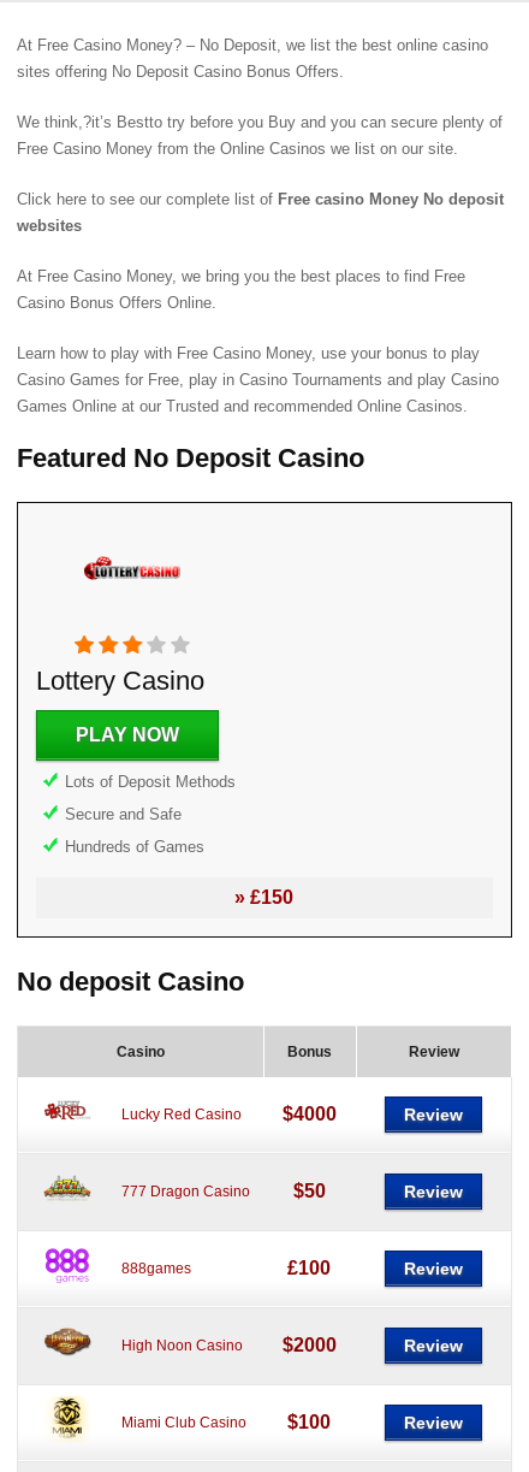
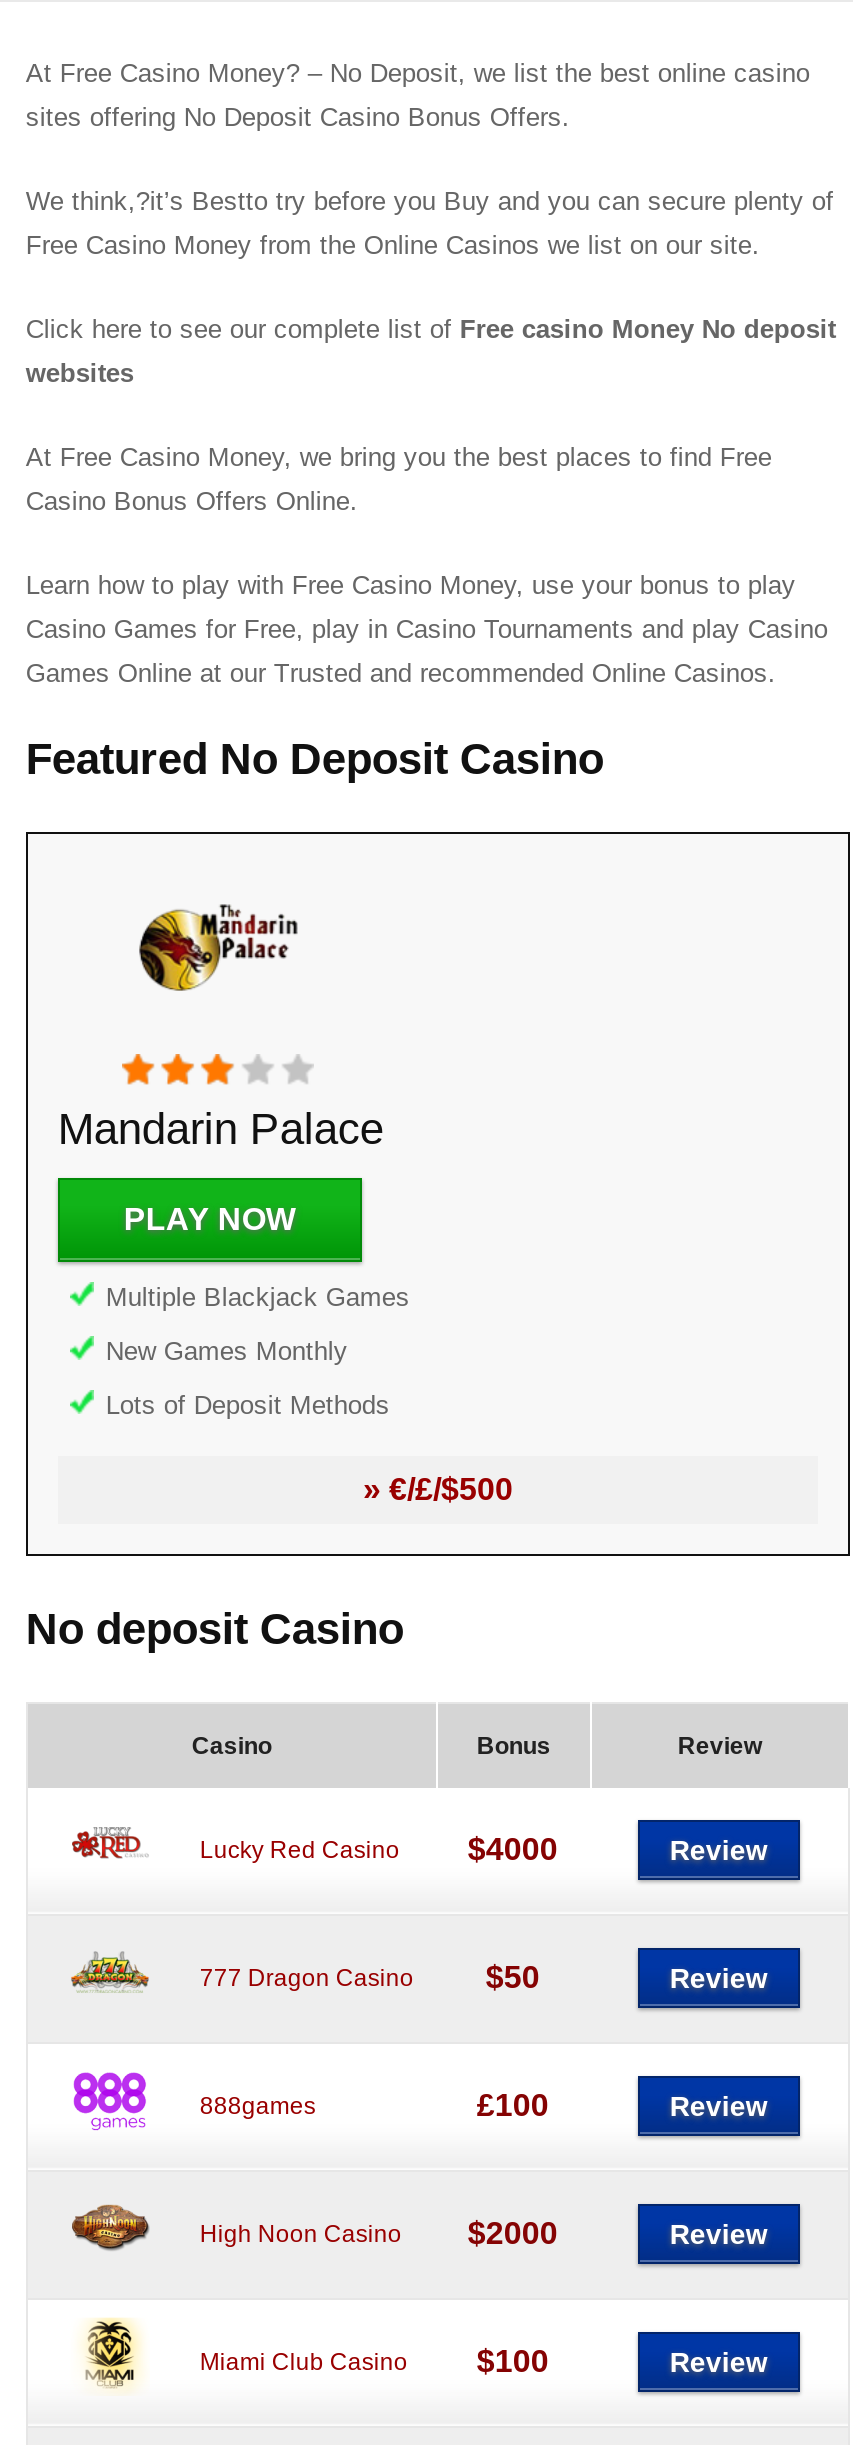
[83,546,180,597] [image] -> [138,902,300,992] [image]
[36,666,204,696] Lottery Casino -> [58,1104,384,1154] Mandarin Palace
none -> [106,1282,410,1366] Multiple Blackjack Games | New Games Monthly
moved [65,773,236,791] -> [106,1390,390,1420]: Lots of Deposit Methods
[65,805,294,908] Secure and Safe | Hundreds of Games | » £150 -> [363,1472,513,1506] » €/£/$500

